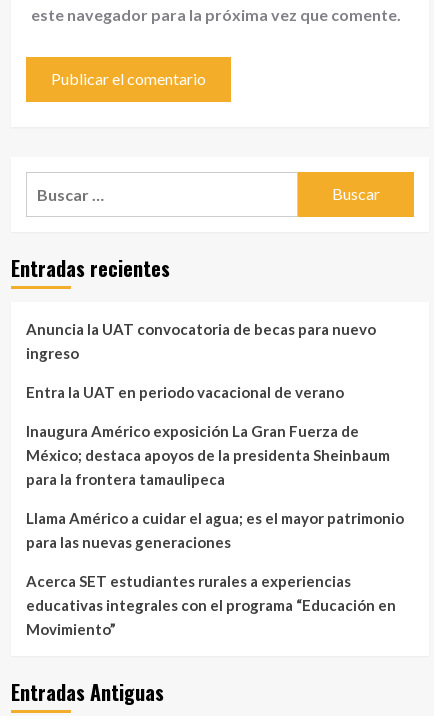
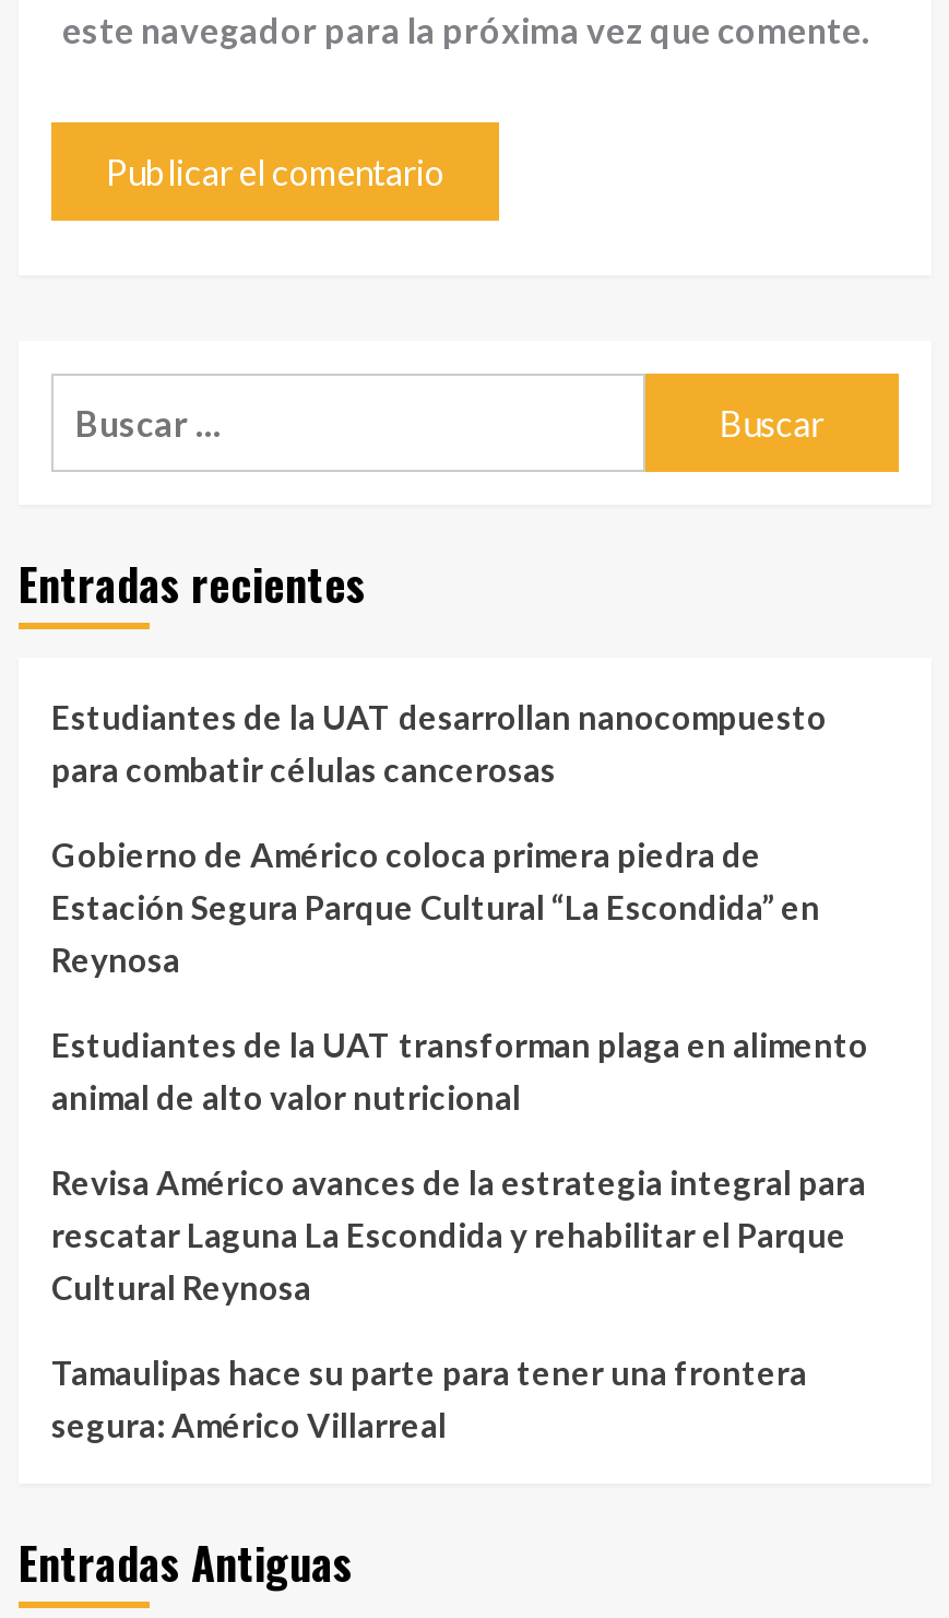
[26,319,376,361] Anuncia la UAT convocatoria de becas para nuevo | ingreso -> [51,698,827,790] Estudiantes de la UAT desarrollan nanocompuesto | para combatir células cancerosas
[26,382,344,400] Entra la UAT en periodo vacacional de verano -> [51,836,820,980] Gobierno de Américo coloca primera piedra de | Estación Segura Parque Cultural “La Escondida” en | Reynosa
[26,421,390,487] Inaugura Américo exposición La Gran Fuerza de | México; destaca apoyos de la presidenta Sheinbaum | para la frontera tamaulipeca -> [51,1026,868,1118] Estudiantes de la UAT transforman plaga en alimento | animal de alto valor nutricional
[26,508,404,550] Llama Américo a cuidar el agua; es el mayor patrimonio | para las nuevas generaciones -> [51,1164,866,1308] Revisa Américo avances de la estrategia integral para | rescatar Laguna La Escondida y rehabilitar el Parque | Cultural Reynosa
[26,571,396,637] Acerca SET estudiantes rurales a experiencias | educativas integrales con el programa “Educación en | Movimiento” -> [51,1354,807,1445] Tamaulipas hace su parte para tener una frontera | segura: Américo Villarreal

